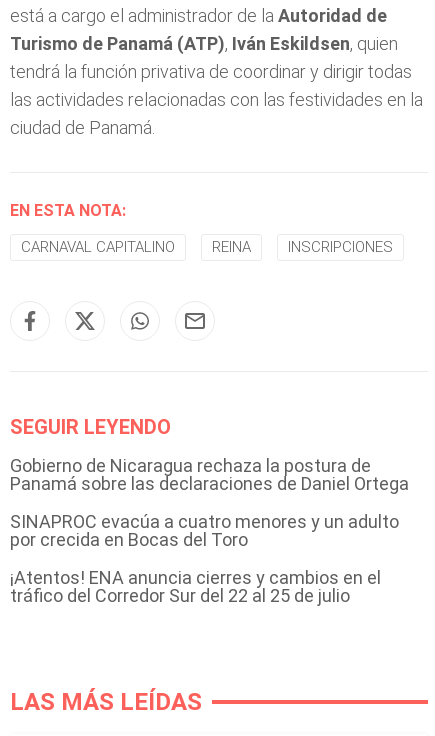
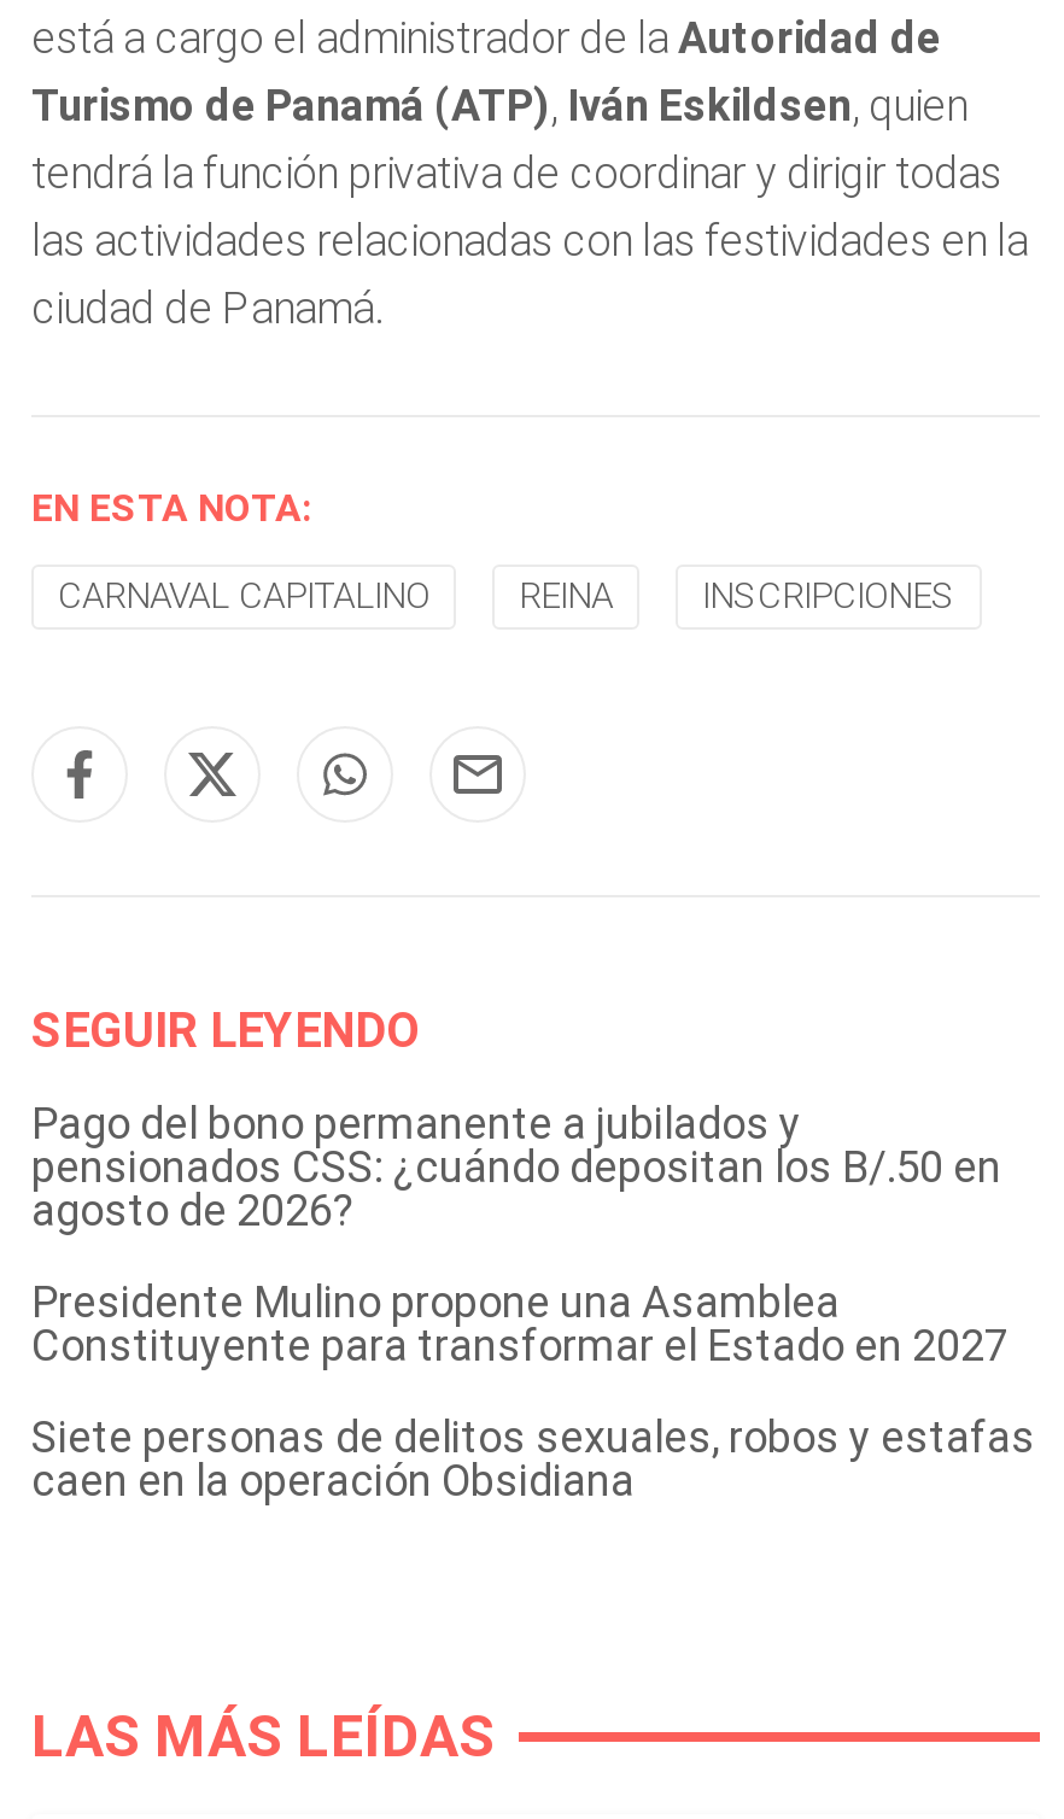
[10,455,409,494] Gobierno de Nicaragua rechaza la postura de | Panamá sobre las declaraciones de Daniel Ortega -> [31,1098,1001,1235] Pago del bono permanente a jubilados y | pensionados CSS: ¿cuándo depositan los B/.50 en | agosto de 2026?
[10,511,399,550] SINAPROC evacúa a cuatro menores y un adulto | por crecida en Bocas del Toro -> [31,1276,1009,1370] Presidente Mulino propone una Asamblea | Constituyente para transformar el Estado en 2027
[10,567,381,606] ¡Atentos! ENA anuncia cierres y cambios en el | tráfico del Corredor Sur del 22 al 25 de julio -> [31,1411,1035,1505] Siete personas de delitos sexuales, robos y estafas | caen en la operación Obsidiana

